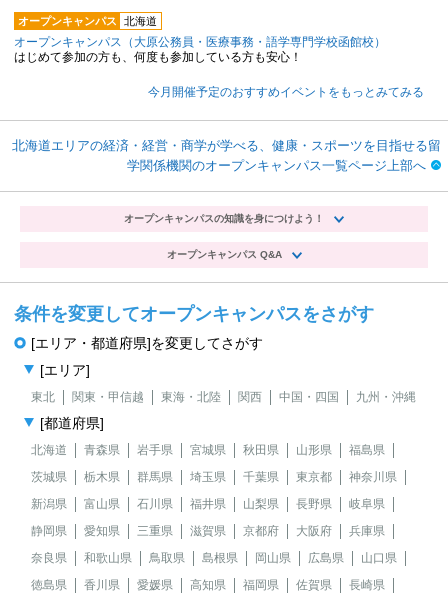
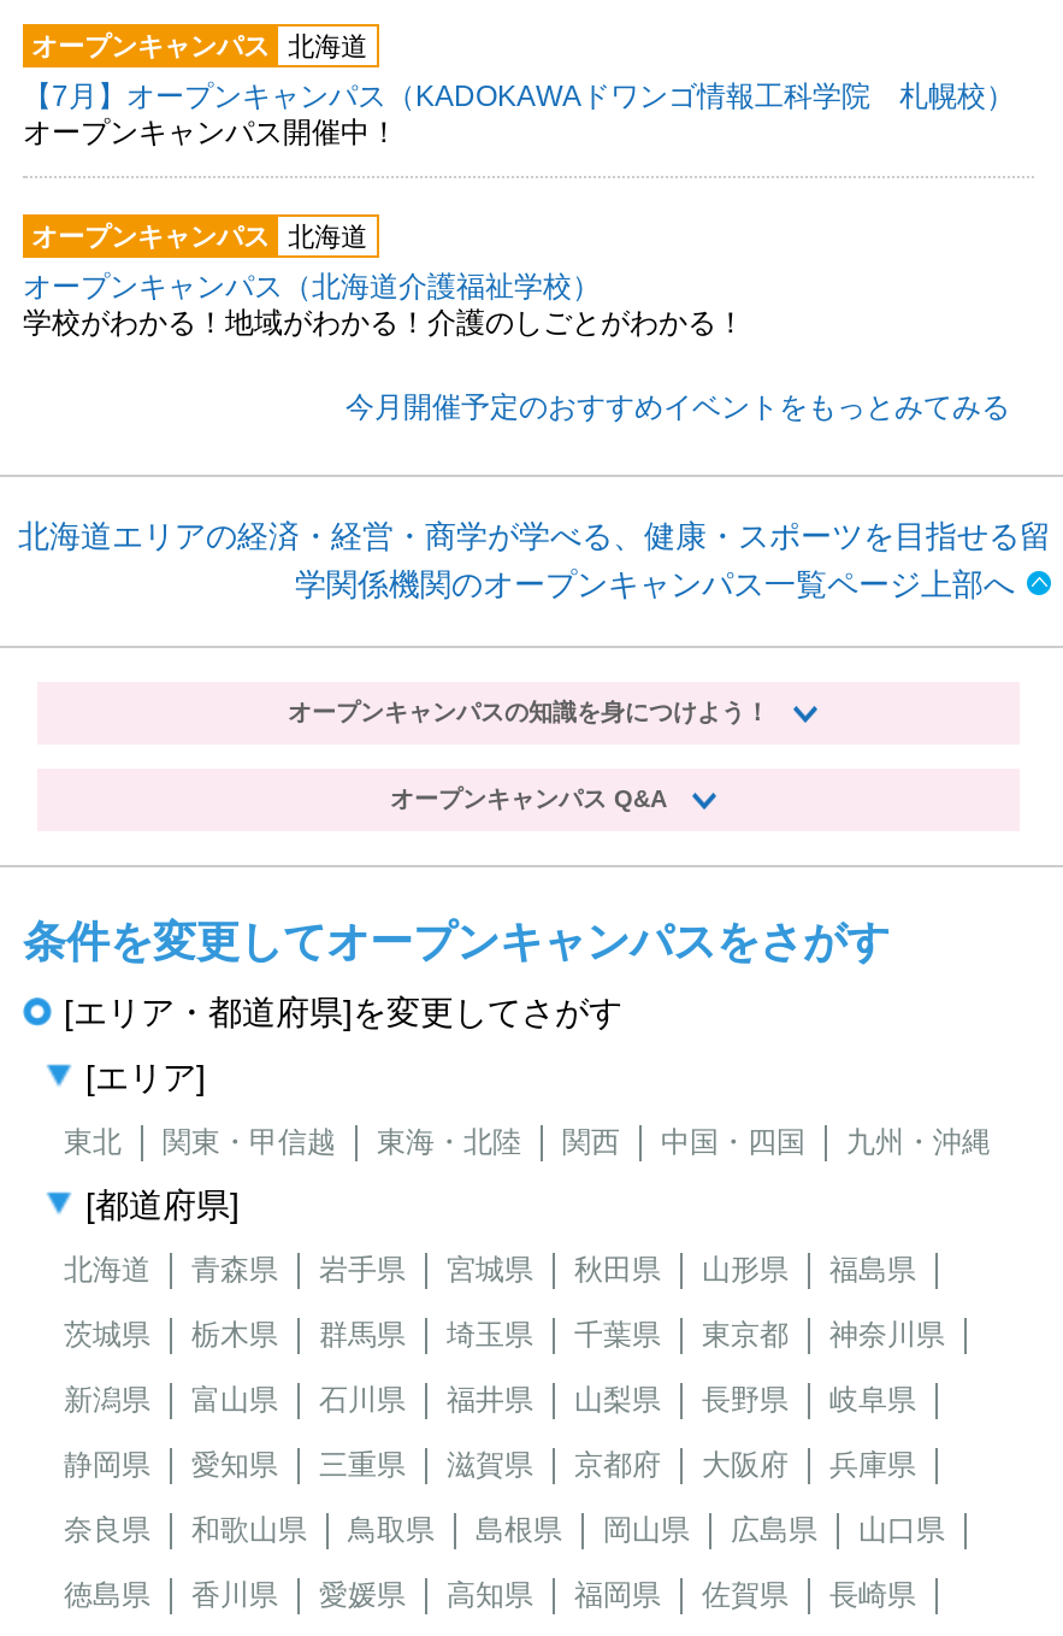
[14,35,386,64] オープンキャンパス（大原公務員・医療事務・語学専門学校函館校） | はじめて参加の方も、何度も参加している方も安心！ -> [23,80,1015,340] 【7月】オープンキャンパス（KADOKAWAドワンゴ情報工科学院 札幌校） | オープンキャンパス開催中！ | オープンキャンパス | 北海道 | オープンキャンパス（北海道介護福祉学校） | 学校がわかる！地域がわかる！介護のしごとがわかる！

